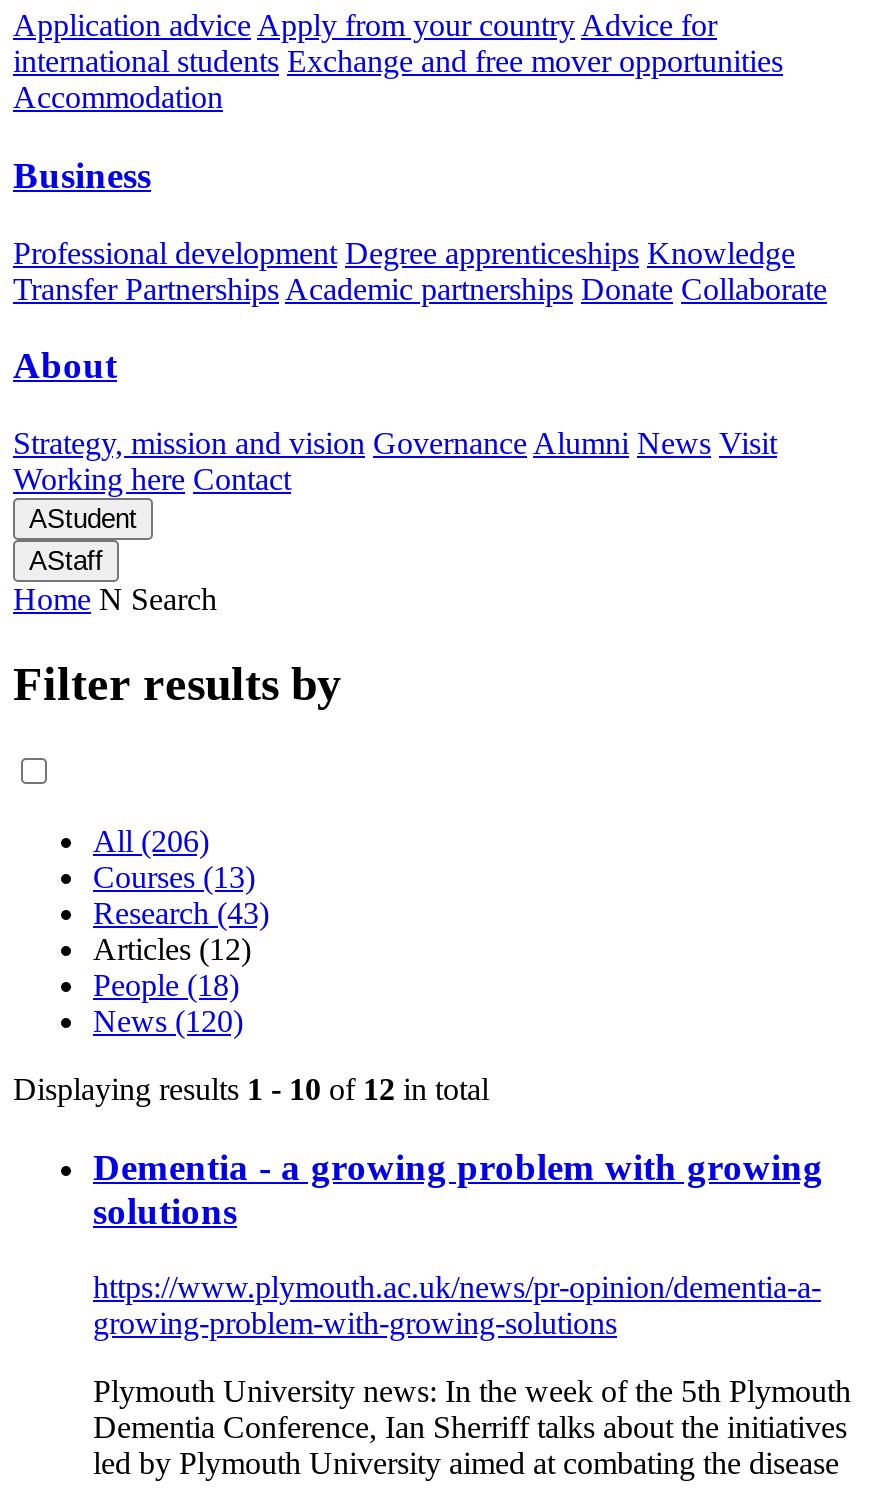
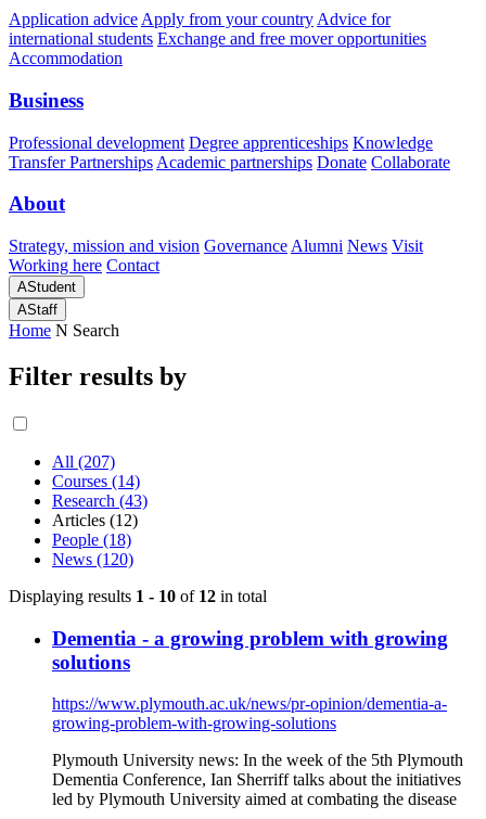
[93,824,209,858] All (206) -> [52,452,115,471] All (207)
[93,860,255,894] Courses (13) -> [52,472,140,490] Courses (14)

